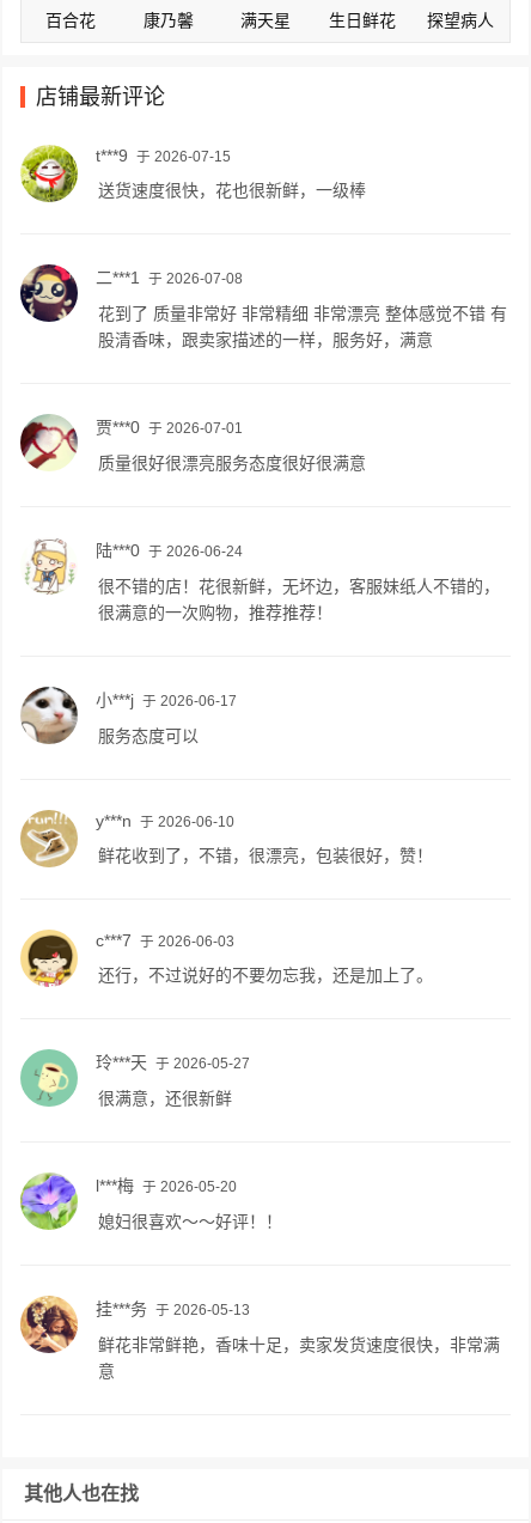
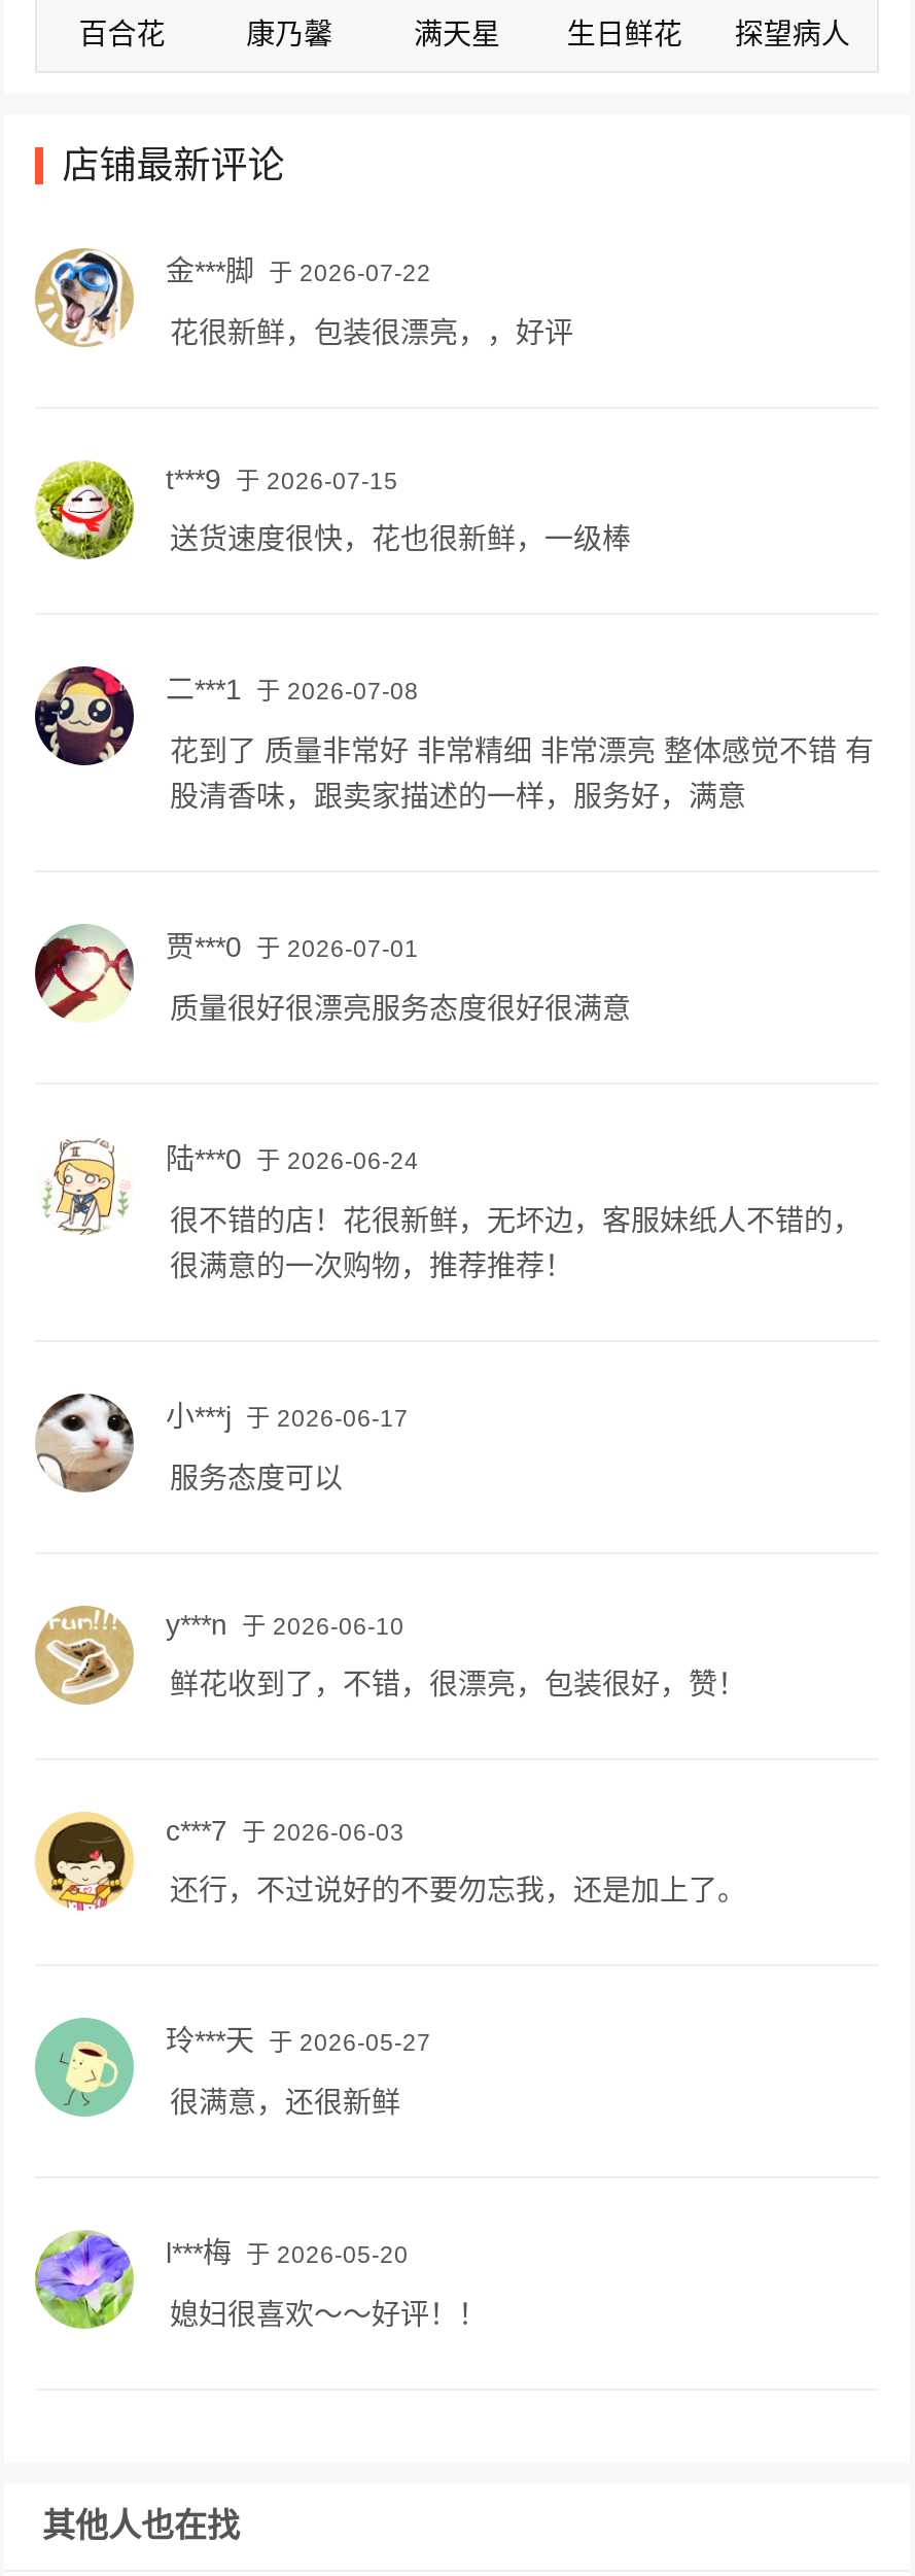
none -> [35,248,573,349] [image] | 金***脚 于 2026-07-22 | 花很新鲜，包装很漂亮，，好评
moved [19,144,508,1231] -> [33,458,874,2331]: [image] | t***9 于 2026-07-15 | 送货速度很快，花也很新鲜，一级棒 | ... | l***梅 于 2026-05-20 | 媳妇很喜欢～～好评！！
[19,1294,501,1381] [image] | 挂***务 于 2026-05-13 | 鲜花非常鲜艳，香味十足，卖家发货速度很快，非常满 | 意 -> none

